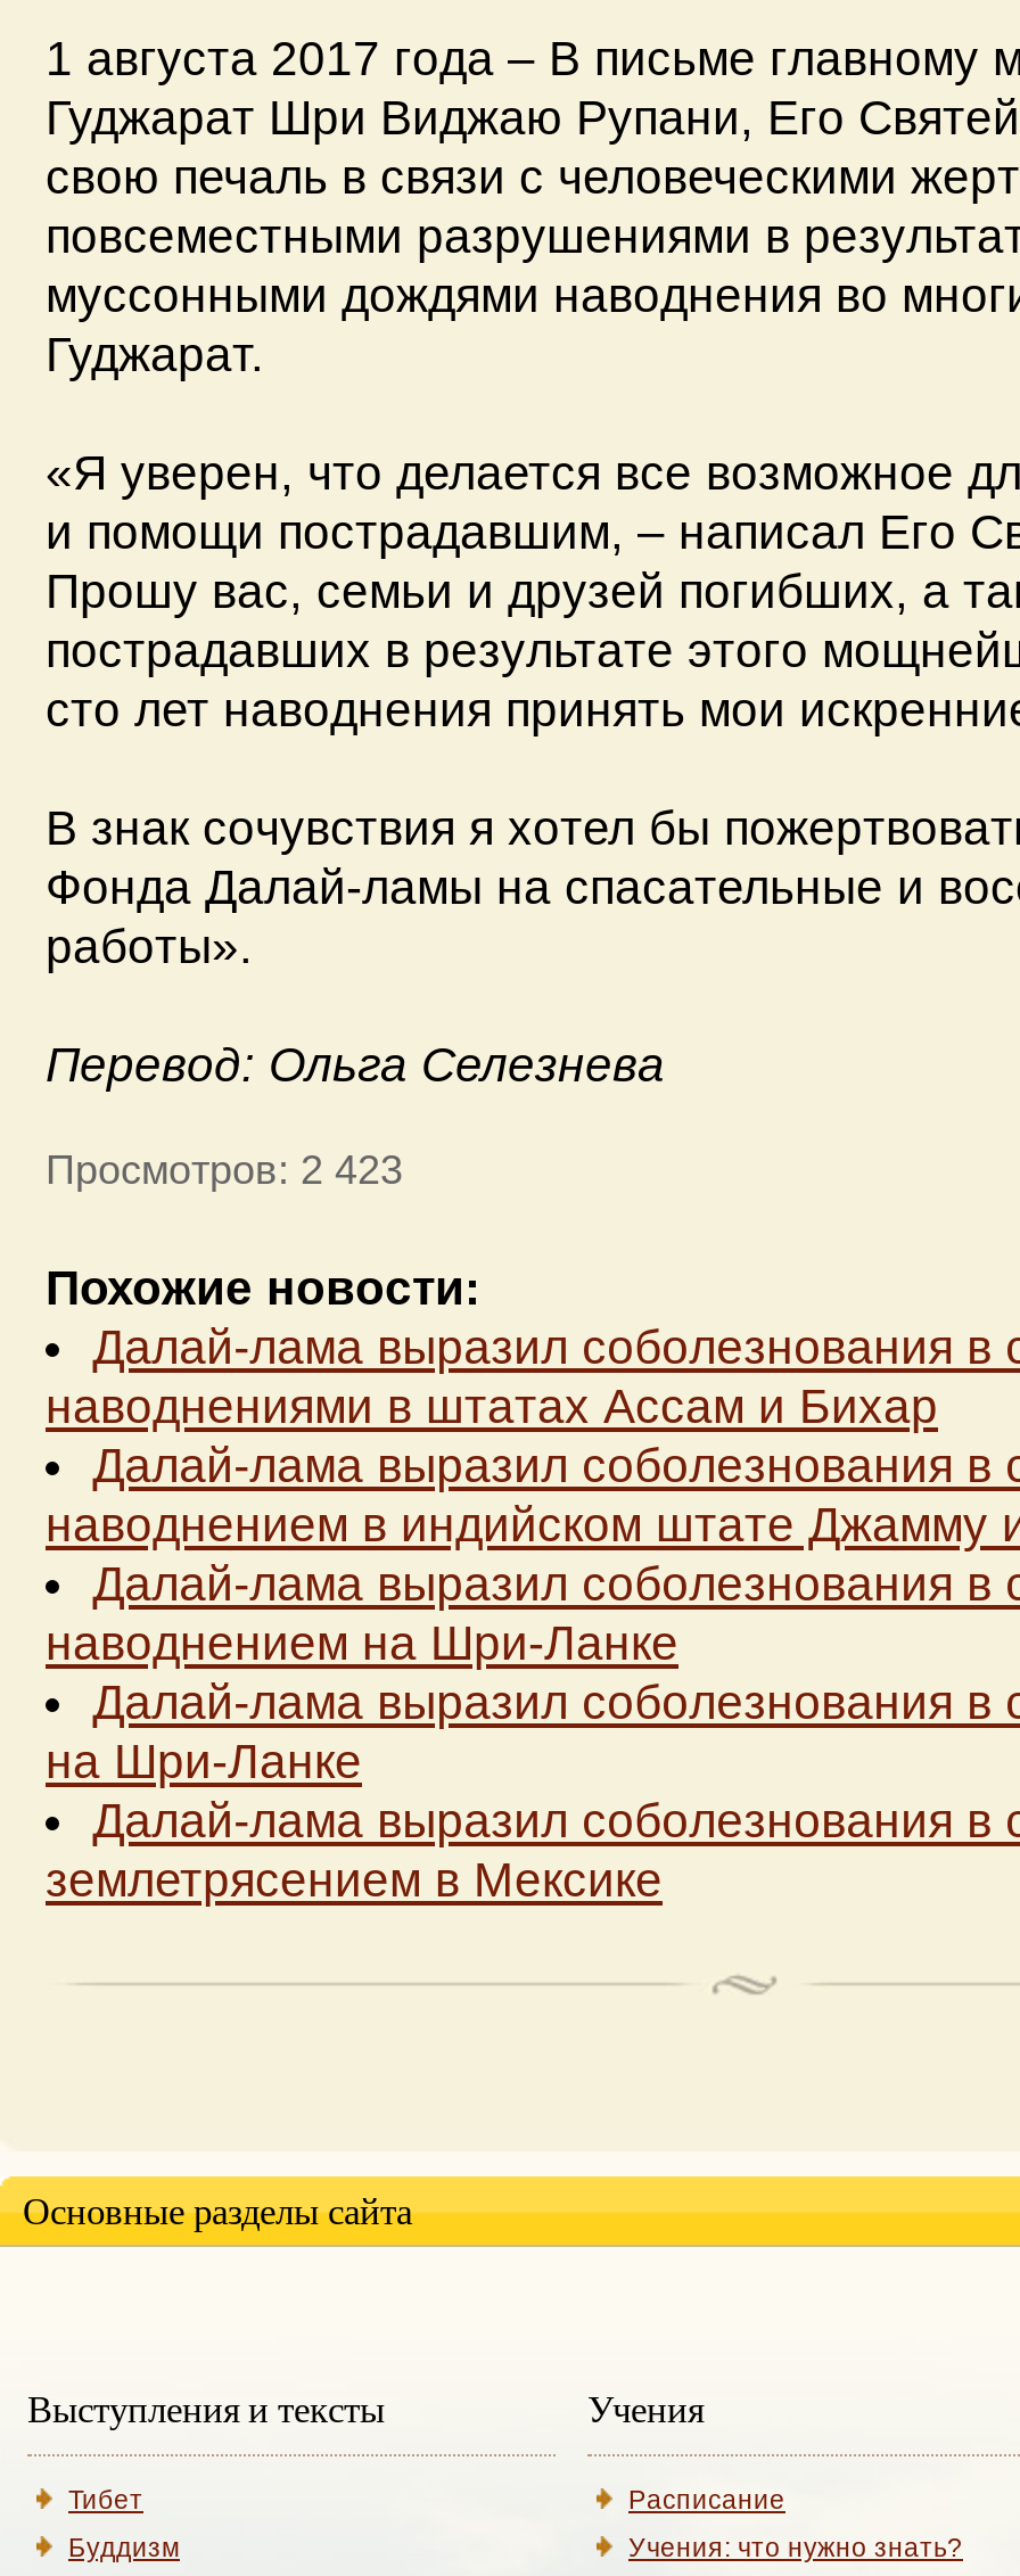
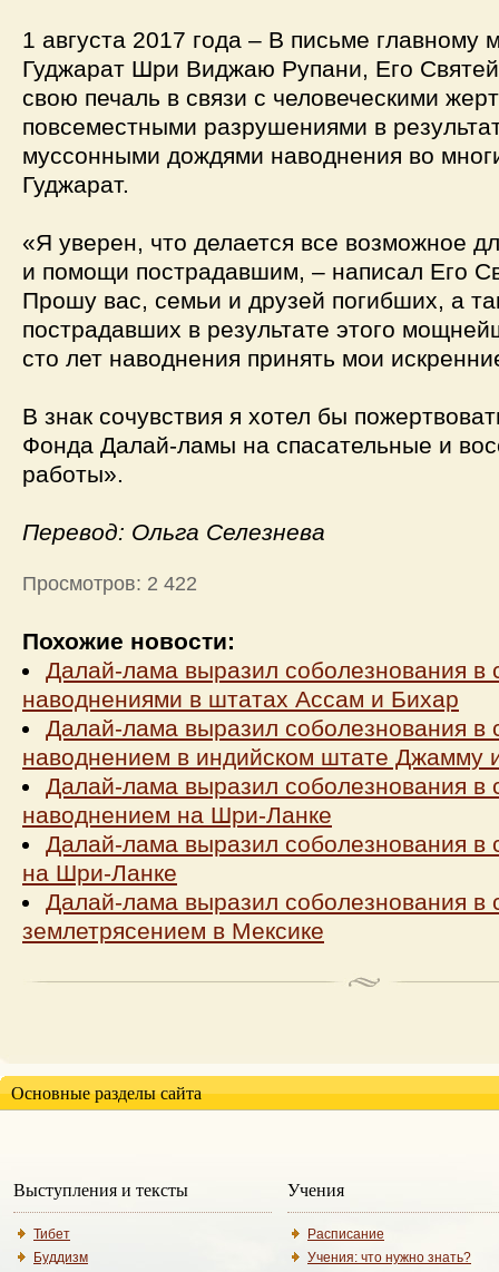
[46,1147,403,1192] Просмотров: 2 423 -> [22,572,197,594] Просмотров: 2 422

